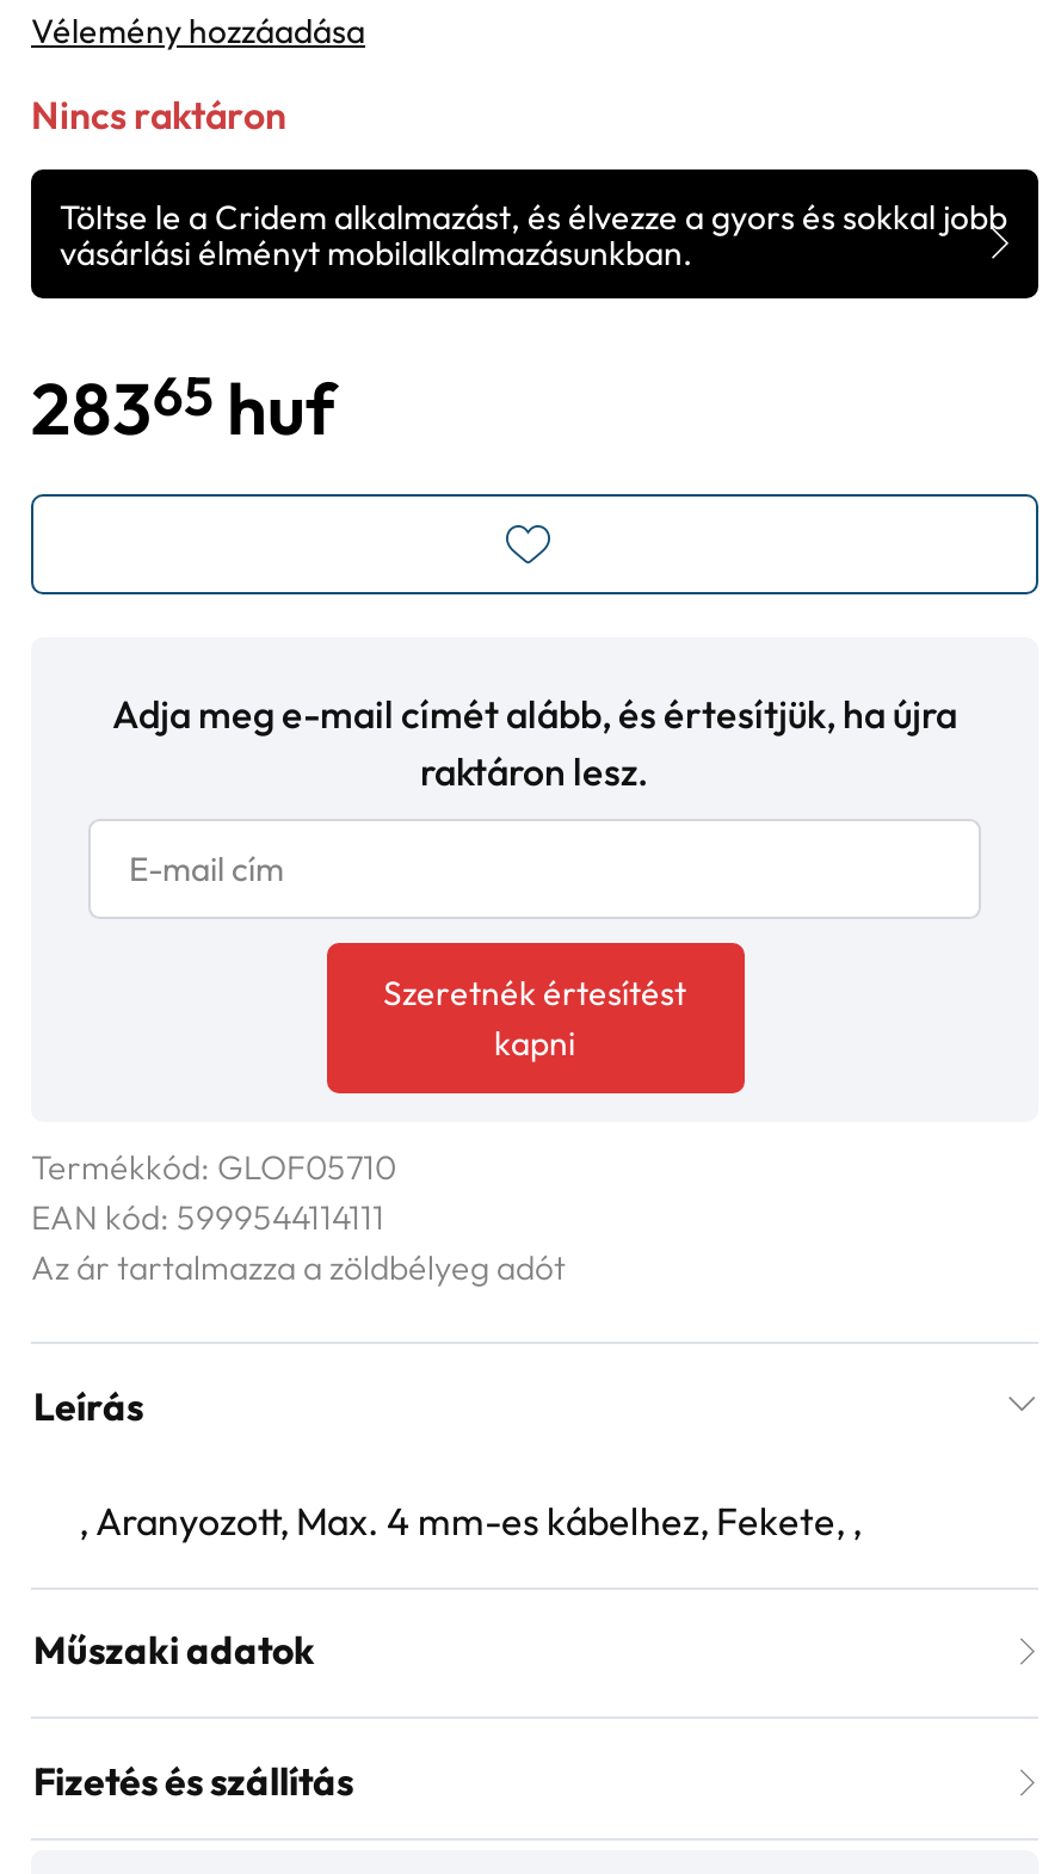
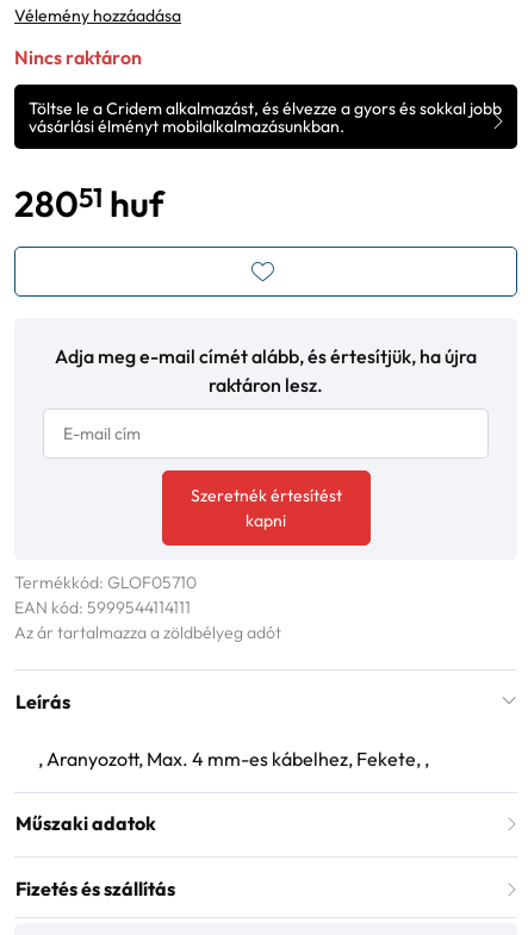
[31,361,337,454] 28365 huf -> [14,180,164,226] 28051 huf

